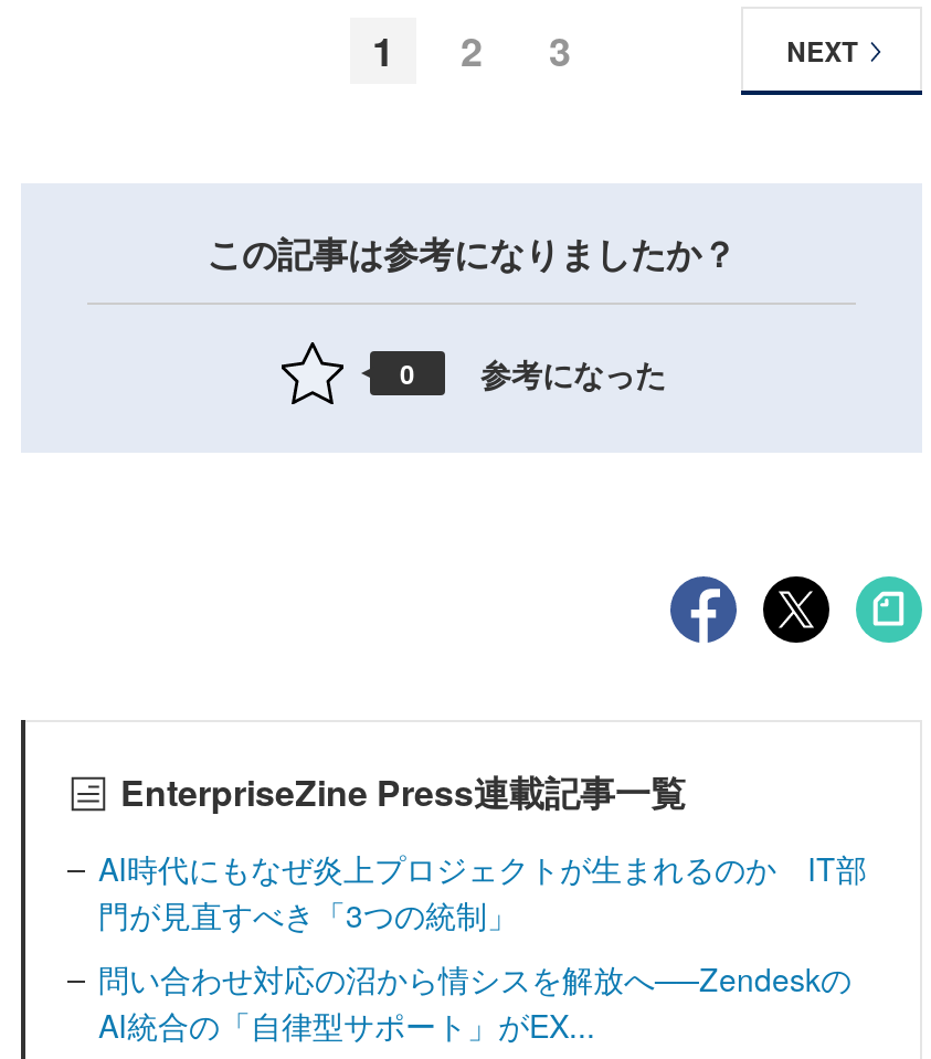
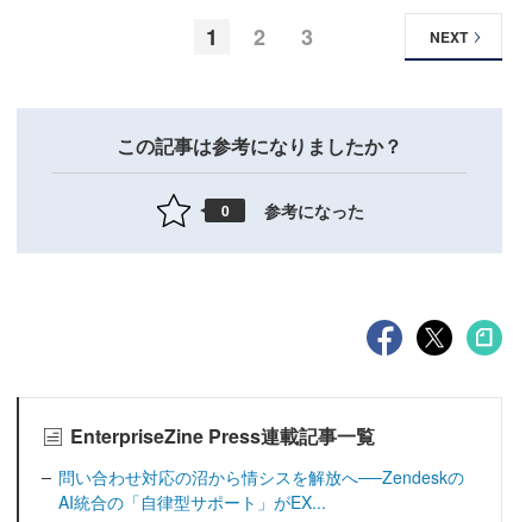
[98,847,867,938] AI時代にもなぜ炎上プロジェクトが生まれるのか IT部 | 門が見直すべき「3つの統制」 -> none

